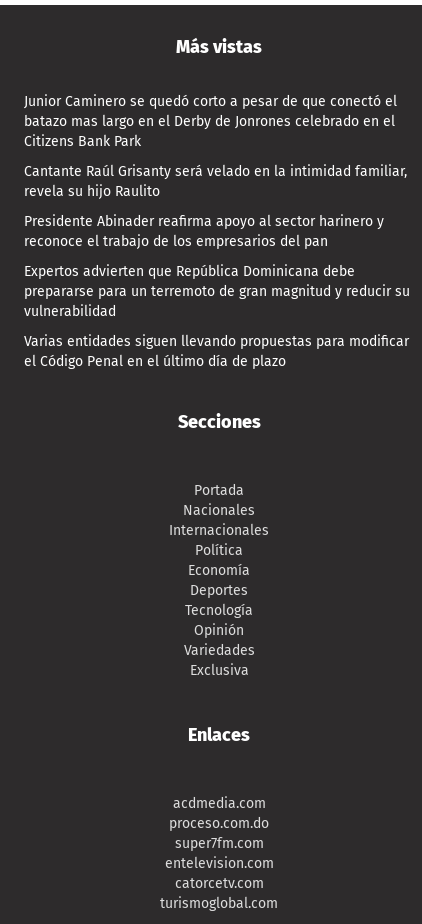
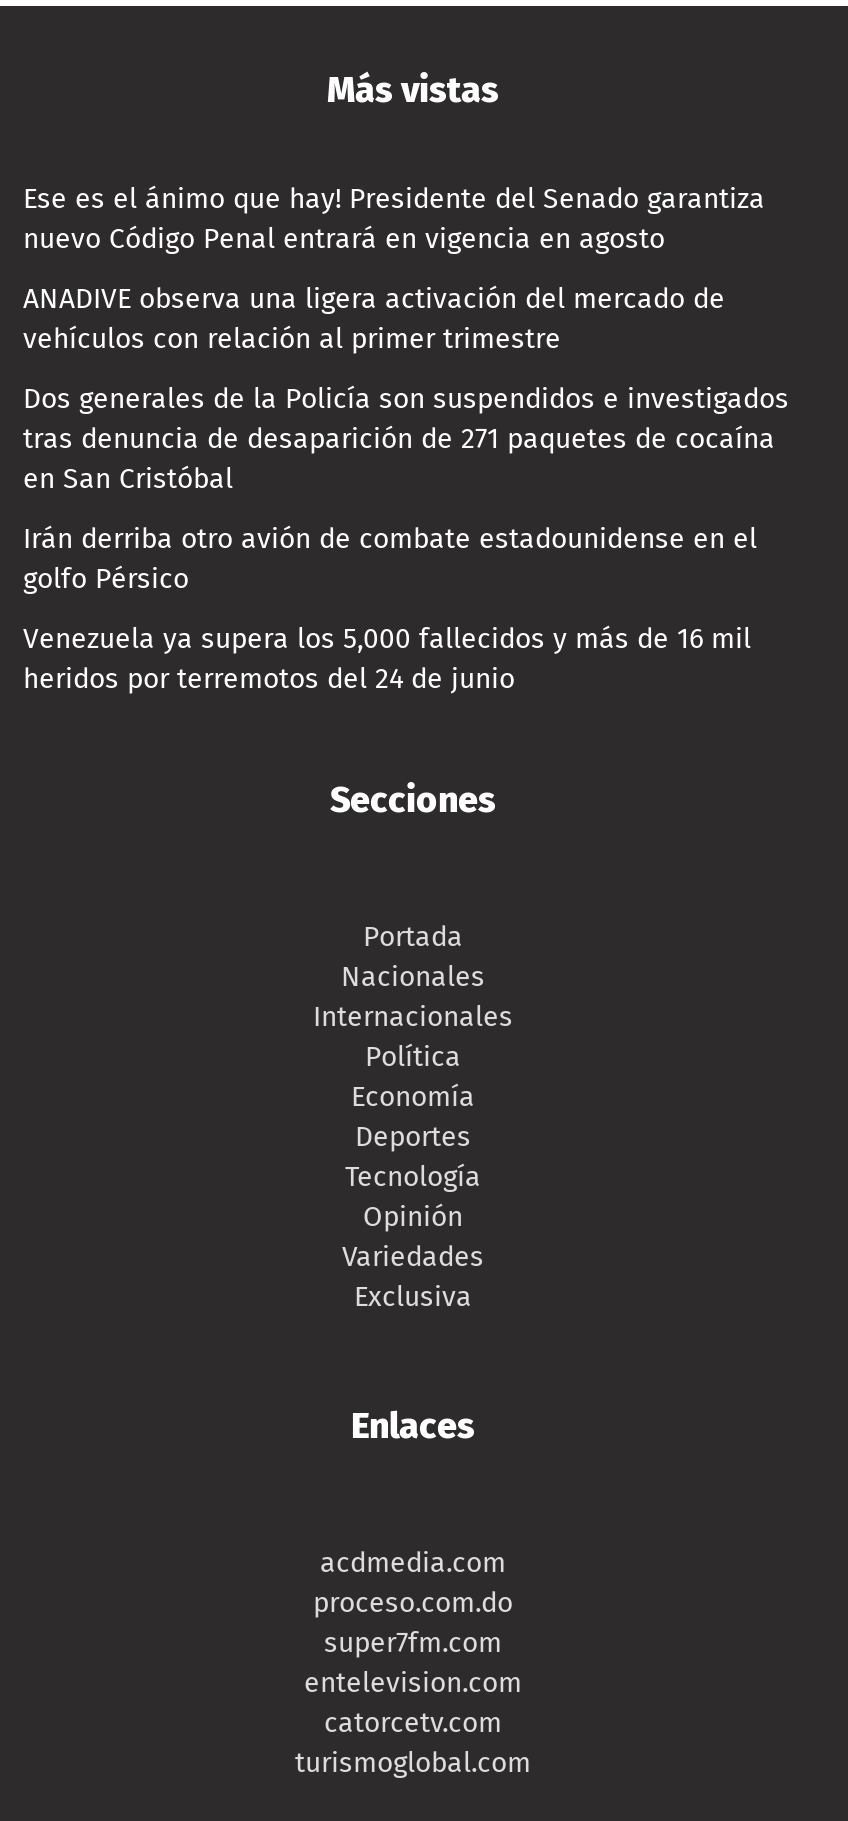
[24,93,397,150] Junior Caminero se quedó corto a pesar de que conectó el | batazo mas largo en el Derby de Jonrones celebrado en el | Citizens Bank Park -> [23,183,765,257] Ese es el ánimo que hay! Presidente del Senado garantiza | nuevo Código Penal entrará en vigencia en agosto
[24,163,407,200] Cantante Raúl Grisanty será velado en la intimidad familiar, | revela su hijo Raulito -> [23,283,725,357] ANADIVE observa una ligera activación del mercado de | vehículos con relación al primer trimestre
[24,213,384,250] Presidente Abinader reafirma apoyo al sector harinero y | reconoce el trabajo de los empresarios del pan -> [23,383,789,497] Dos generales de la Policía son suspendidos e investigados | tras denuncia de desaparición de 271 paquetes de cocaína | en San Cristóbal
[24,263,410,320] Expertos advierten que República Dominicana debe | prepararse para un terremoto de gran magnitud y reducir su | vulnerabilidad -> [23,523,757,597] Irán derriba otro avión de combate estadounidense en el | golfo Pérsico
[24,333,409,370] Varias entidades siguen llevando propuestas para modificar | el Código Penal en el último día de plazo -> [23,623,751,697] Venezuela ya supera los 5,000 fallecidos y más de 16 mil | heridos por terremotos del 24 de junio

